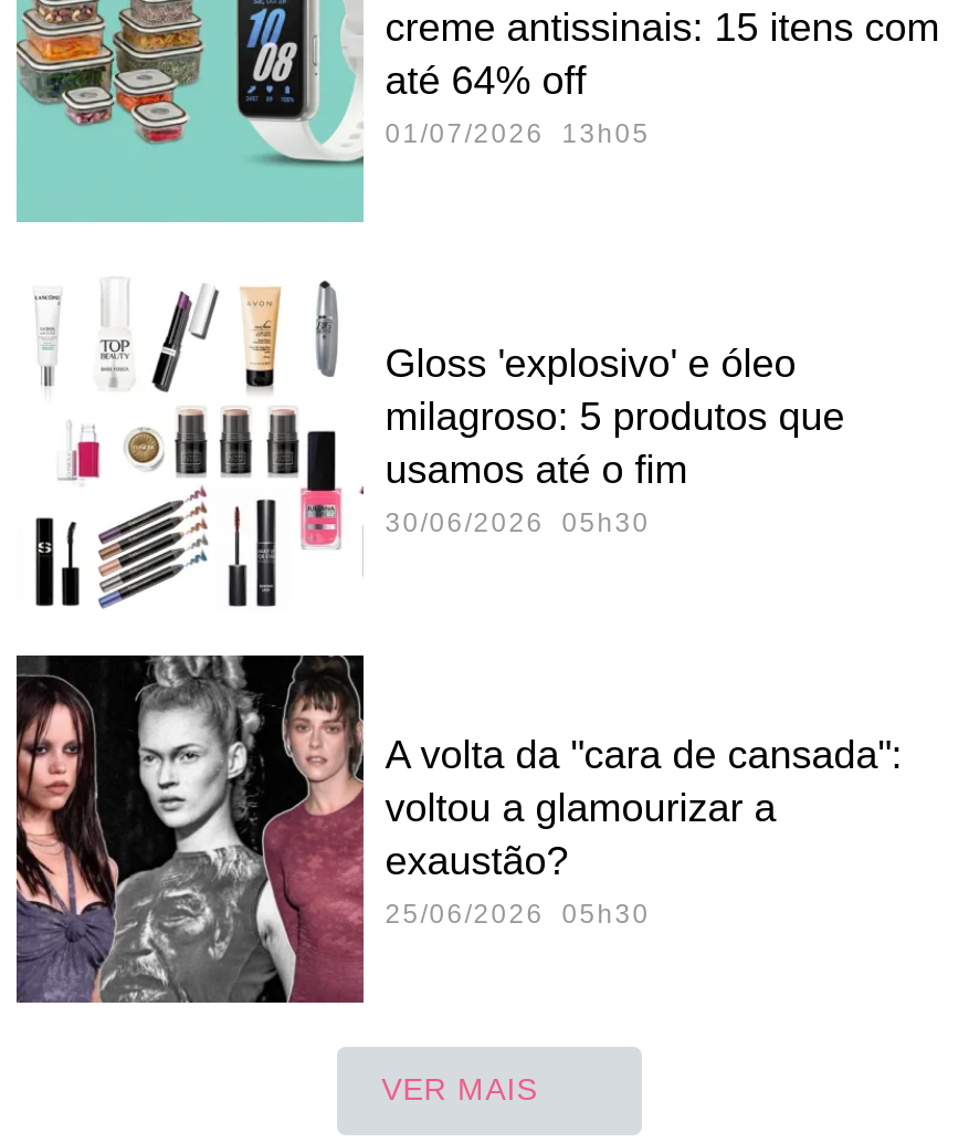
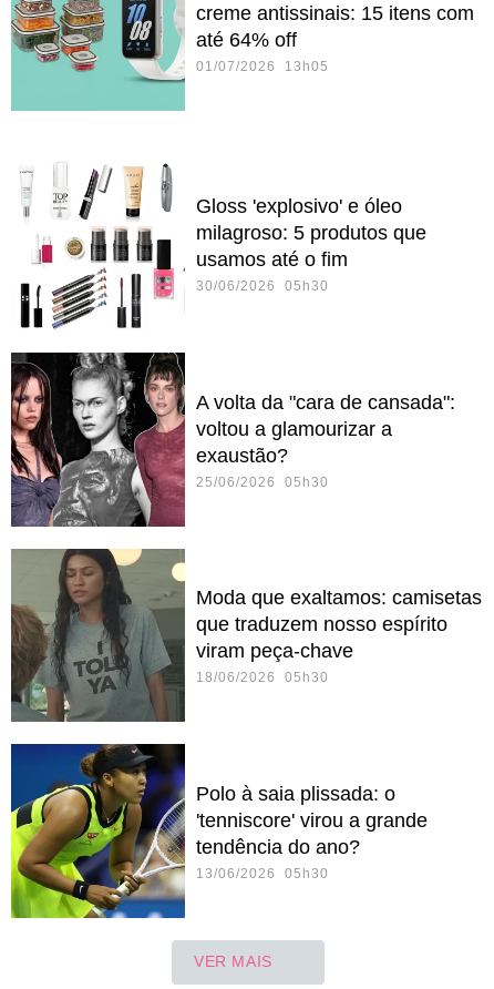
none -> [10,548,482,723] [image] | Moda que exaltamos: camisetas | que traduzem nosso espírito | viram peça-chave | 18/06/2026 05h30
none -> [10,743,427,919] [image] | Polo à saia plissada: o | 'tenniscore' virou a grande | tendência do ano? | 13/06/2026 05h30

